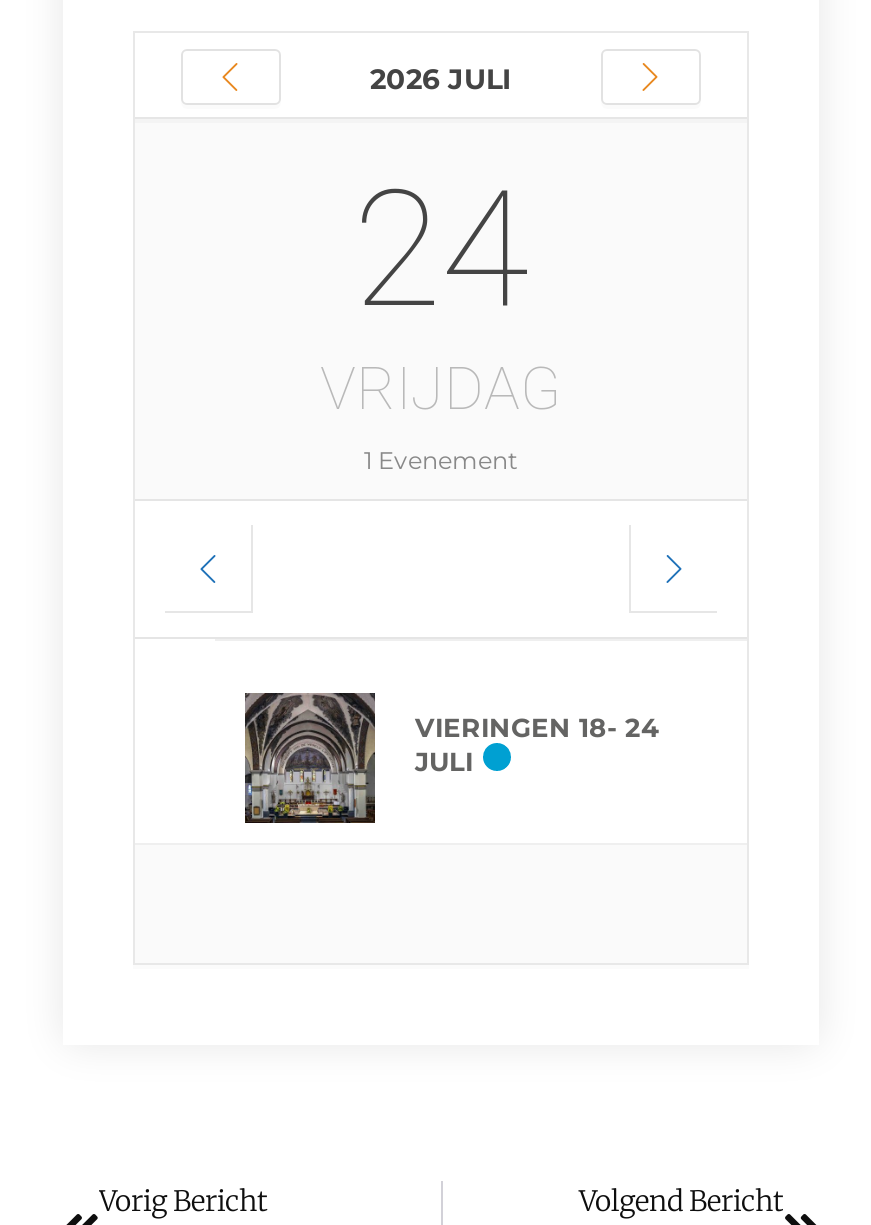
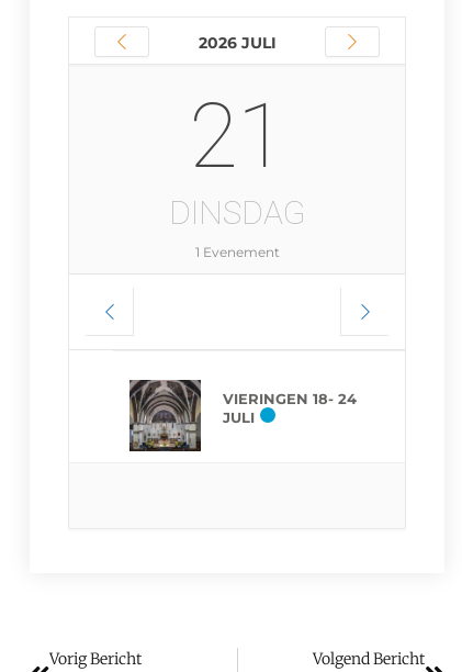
[320,155,562,423] 24 | VRIJDAG -> [168,85,306,232] 21 | DINSDAG

